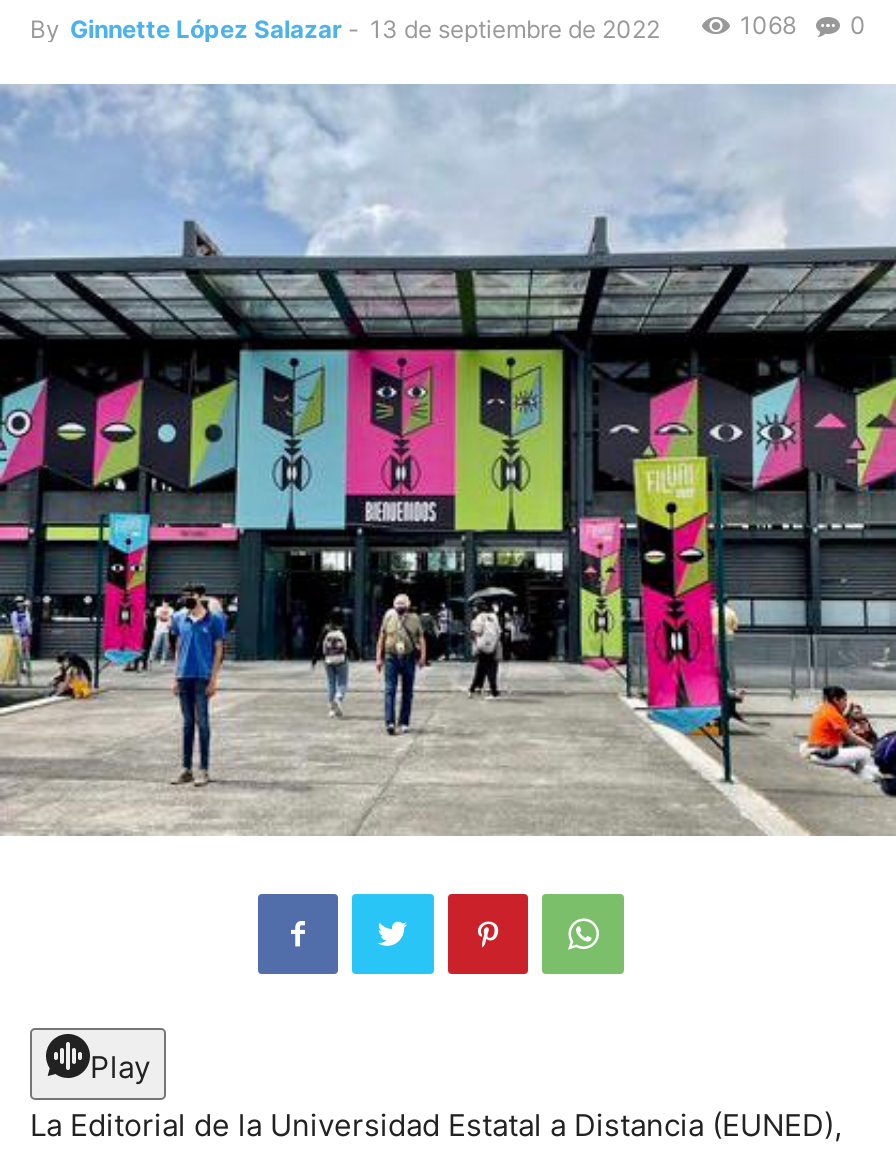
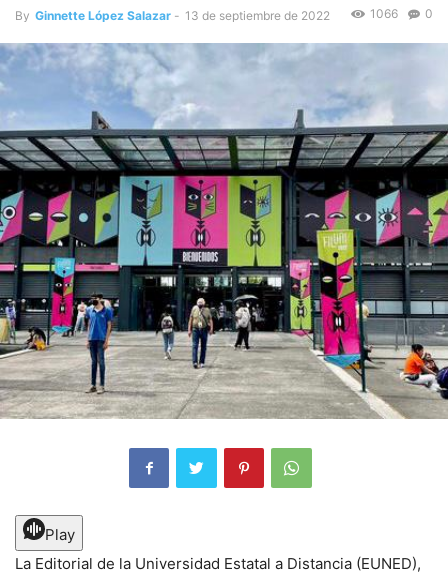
[740,10,866,40] 1068 0 -> [370,6,433,21] 1066 0

